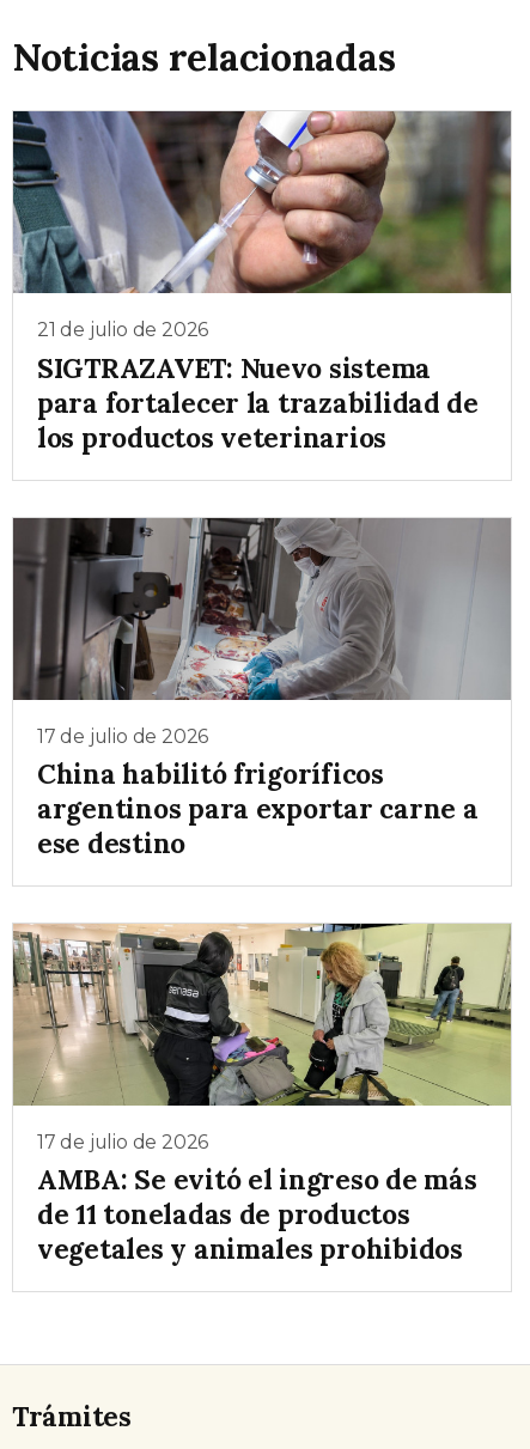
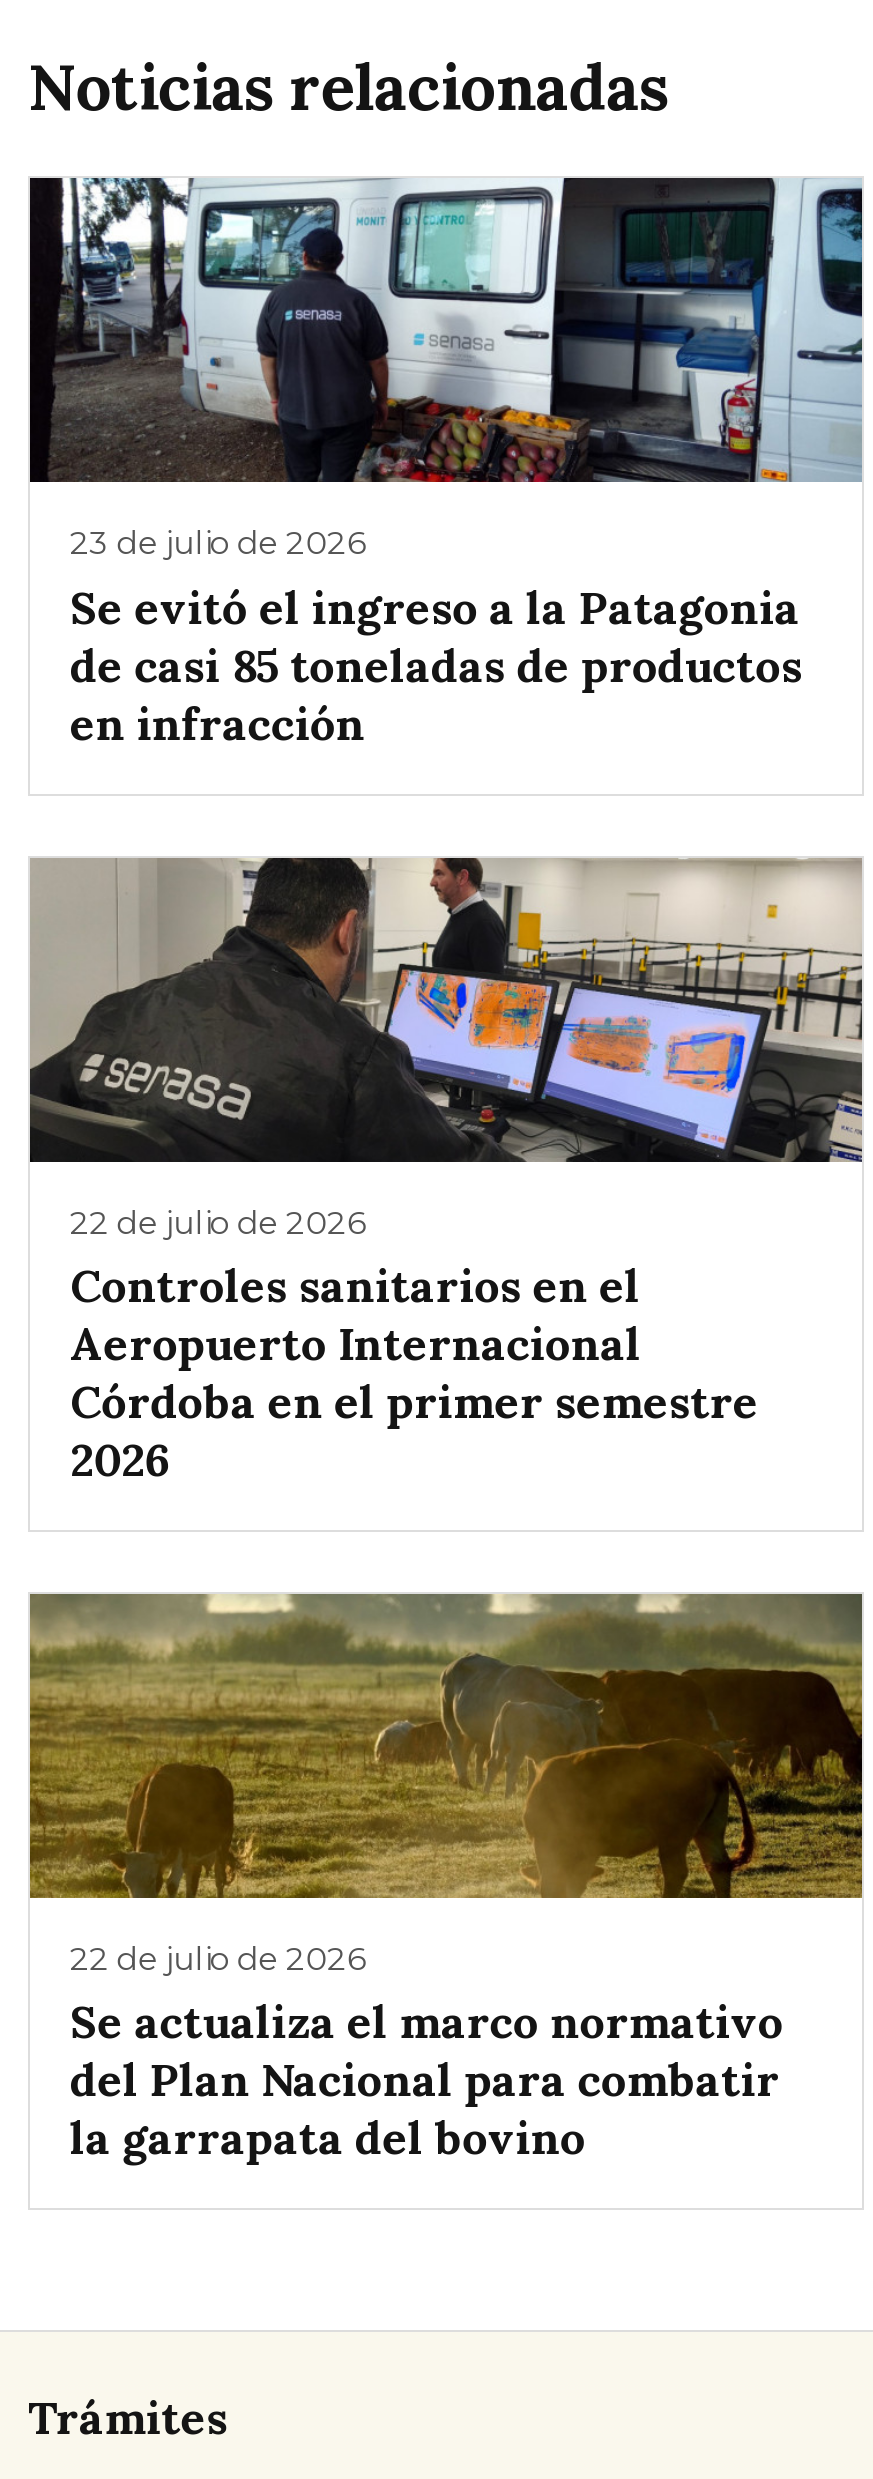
[12,110,512,455] [image] | 21 de julio de 2026 | SIGTRAZAVET: Nuevo sistema | para fortalecer la trazabilidad de | los productos veterinarios -> [28,176,862,752] [image] | 23 de julio de 2026 | Se evitó el ingreso a la Patagonia | de casi 85 toneladas de productos | en infracción
[13,517,511,861] [image] | 17 de julio de 2026 | China habilitó frigoríficos | argentinos para exportar carne a | ese destino -> [30,856,862,1488] [image] | 22 de julio de 2026 | Controles sanitarios en el | Aeropuerto Internacional | Córdoba en el primer semestre | 2026
[12,923,512,1266] [image] | 17 de julio de 2026 | AMBA: Se evitó el ingreso de más | de 11 toneladas de productos | vegetales y animales prohibidos -> [30,1592,862,2167] [image] | 22 de julio de 2026 | Se actualiza el marco normativo | del Plan Nacional para combatir | la garrapata del bovino

